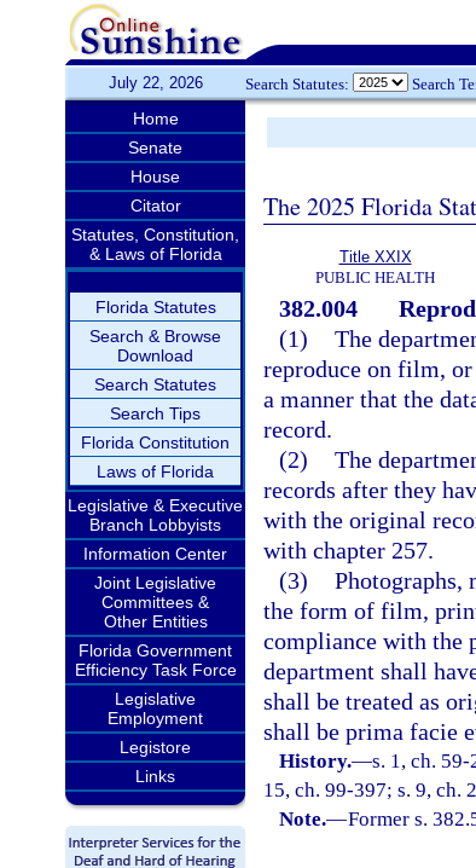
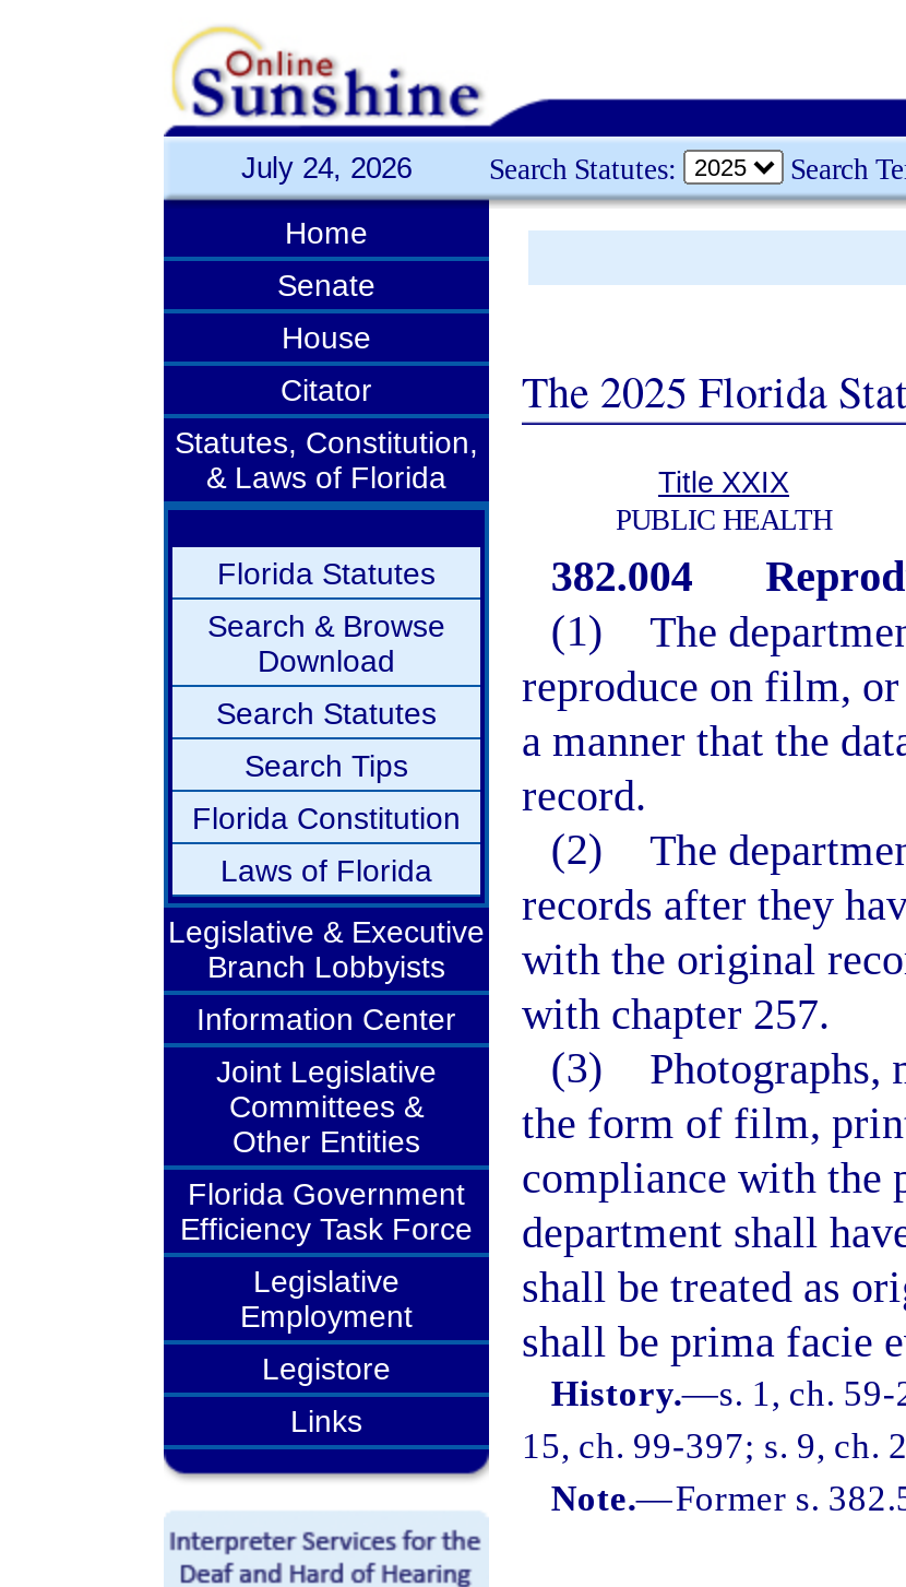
[108,74,202,92] July 22, 2026 -> [241,152,412,185] July 24, 2026

